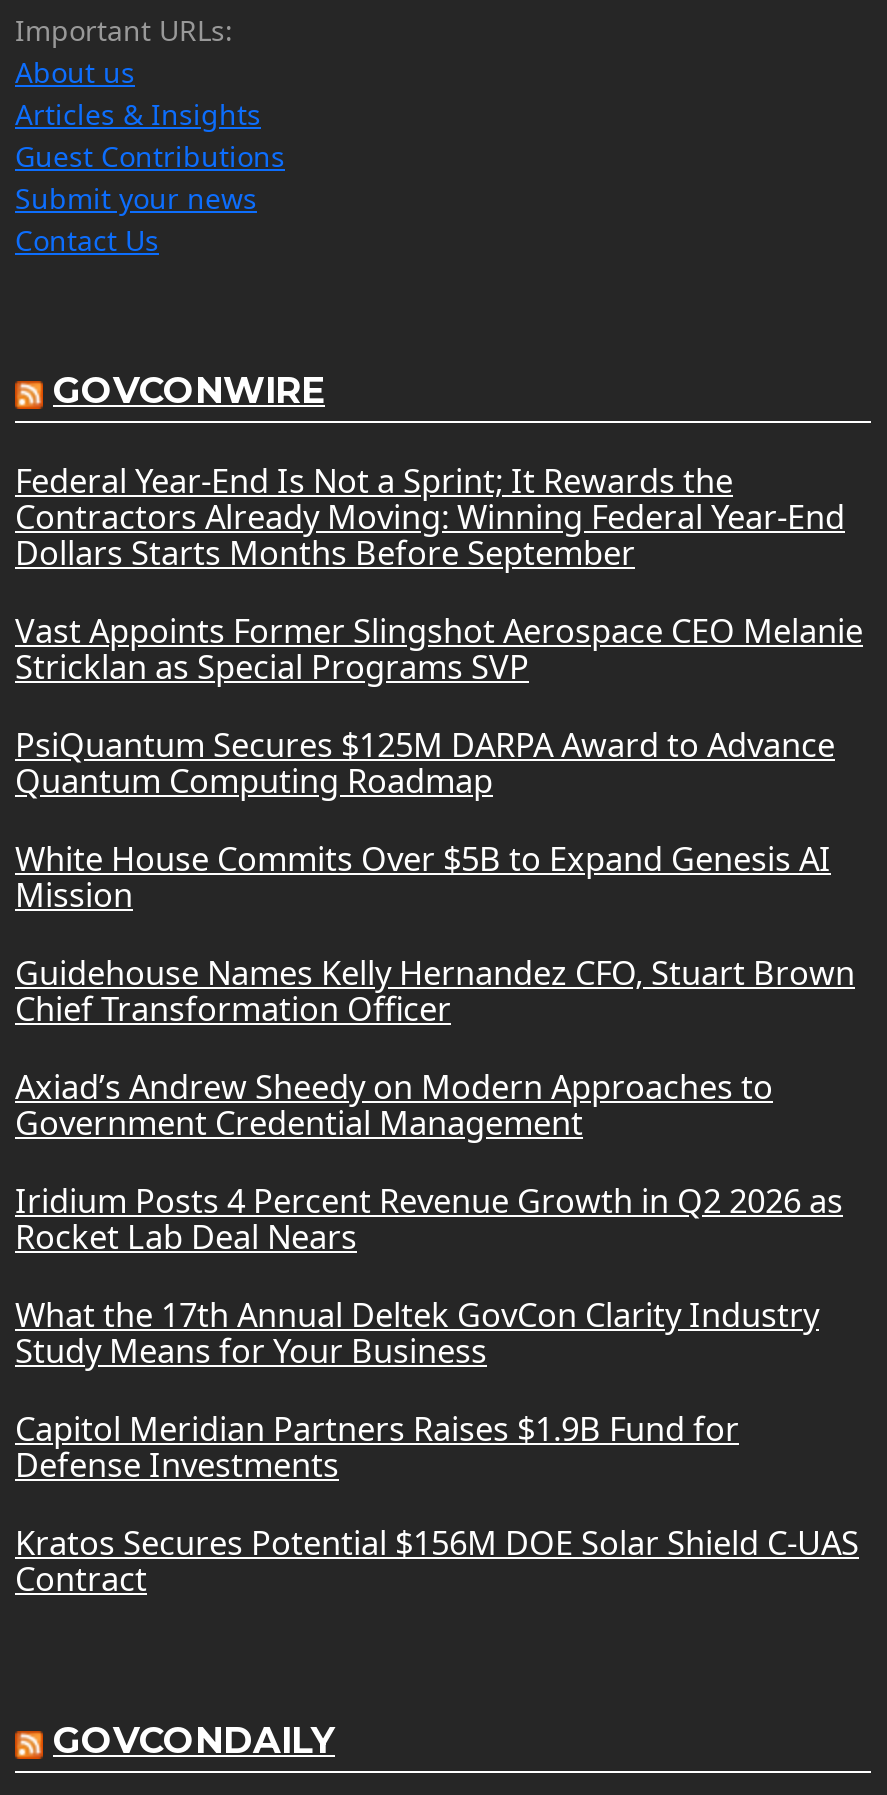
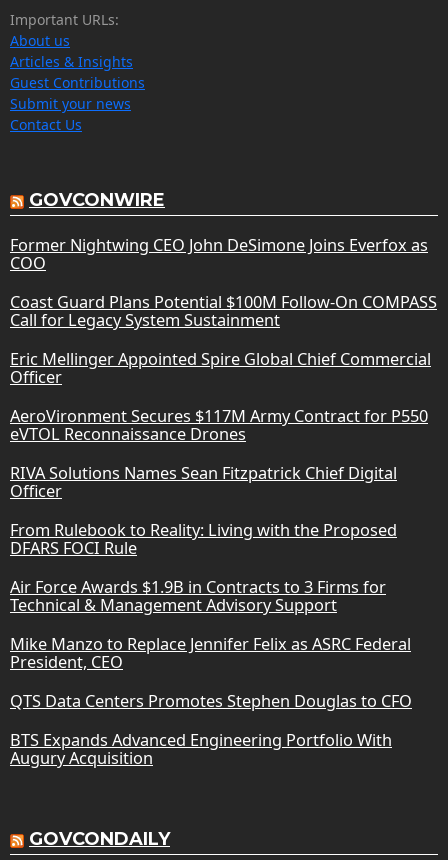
[15,460,845,576] Federal Year-End Is Not a Sprint; It Rewards the | Contractors Already Moving: Winning Federal Year-End | Dollars Starts Months Before September -> [10,234,428,274] Former Nightwing CEO John DeSimone Joins Everfox as | COO
[15,610,863,690] Vast Appoints Former Slingshot Aerospace CEO Melanie | Stricklan as Special Programs SVP -> [10,291,437,331] Coast Guard Plans Potential $100M Follow-On COMPASS | Call for Legacy System Sustainment
[15,724,835,804] PsiQuantum Secures $125M DARPA Award to Advance | Quantum Computing Roadmap -> [10,348,431,388] Eric Mellinger Appointed Spire Global Chief Commercial | Officer
[15,838,831,918] White House Commits Over $5B to Expand Genesis AI | Mission -> [10,405,428,445] AeroVironment Secures $117M Army Contract for P550 | eVTOL Reconnaissance Drones
[15,952,855,1032] Guidehouse Names Kelly Hernandez CFO, Stuart Brown | Chief Transformation Officer -> [10,462,397,502] RIVA Solutions Names Sean Fitzpatrick Chief Digital | Officer
[15,1066,773,1146] Axiad’s Andrew Sheedy on Modern Approaches to | Government Credential Management -> [10,519,397,559] From Rulebook to Reality: Living with the Proposed | DFARS FOCI Rule
[15,1180,843,1260] Iridium Posts 4 Percent Revenue Growth in Q2 2026 as | Rocket Lab Deal Nears -> [10,576,386,616] Air Force Awards $1.9B in Contracts to 3 Firms for | Technical & Management Advisory Support
[15,1294,819,1374] What the 17th Annual Deltek GovCon Clarity Industry | Study Means for Your Business -> [10,633,411,673] Mike Manzo to Replace Jennifer Felix as ASRC Federal | President, CEO
[15,1408,739,1488] Capitol Meridian Partners Raises $1.9B Fund for | Defense Investments -> [10,690,412,712] QTS Data Centers Promotes Stephen Douglas to CFO
[15,1522,859,1602] Kratos Secures Potential $156M DOE Solar Shield C-UAS | Contract -> [10,729,392,769] BTS Expands Advanced Engineering Portfolio With | Augury Acquisition

